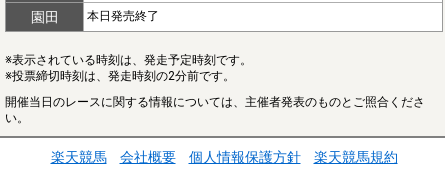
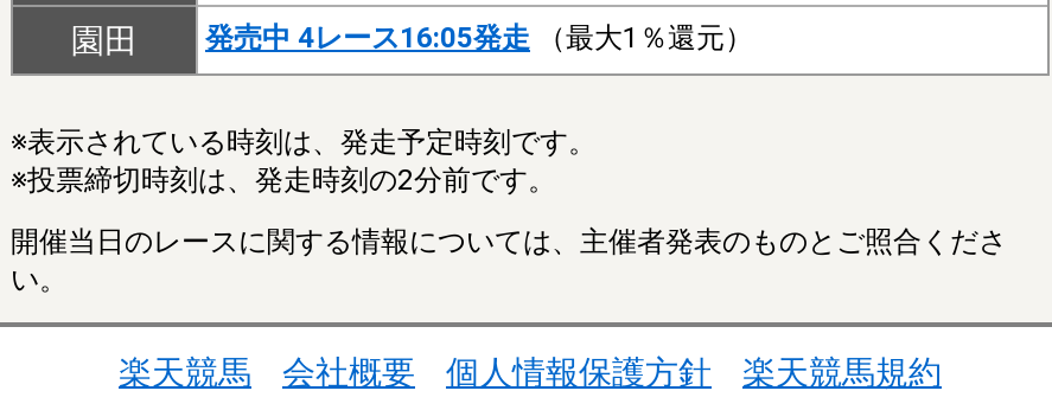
[87,9,159,23] 本日発売終了 -> [205,21,753,54] 発売中 4レース16:05発走（最大1％還元）

